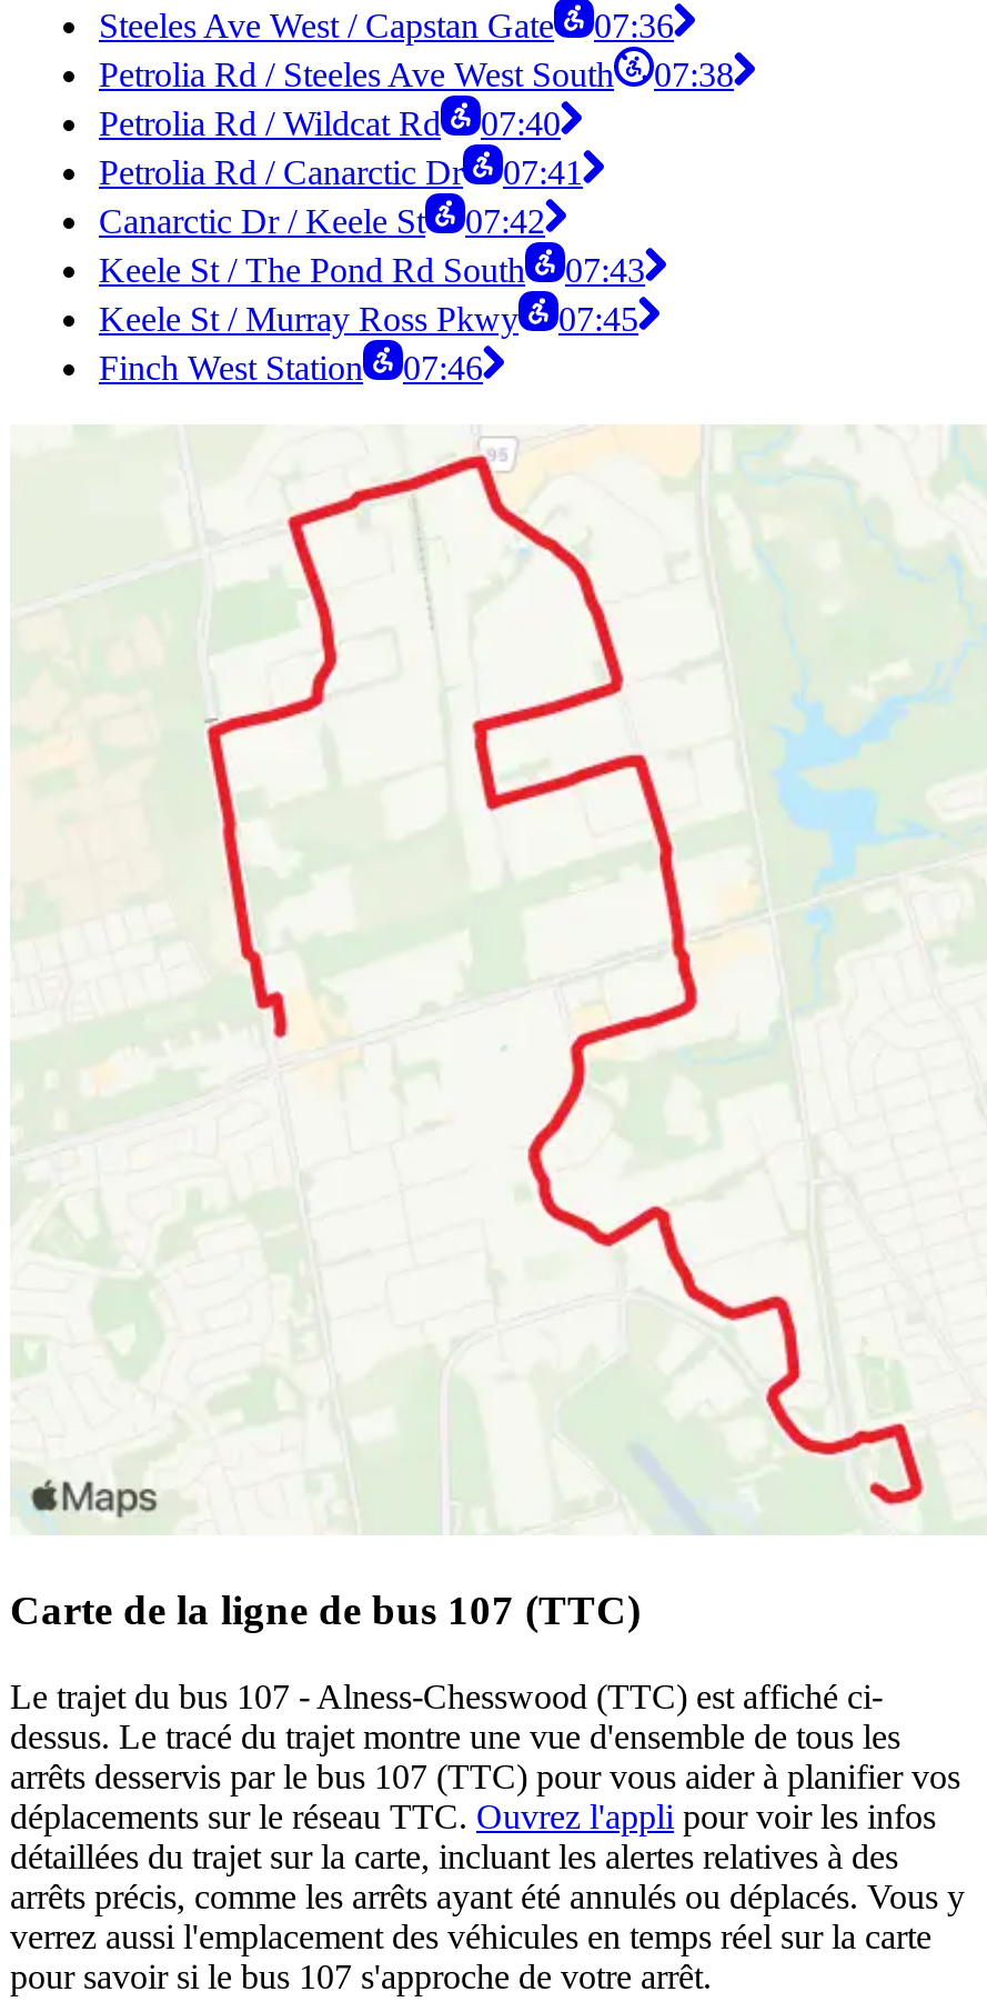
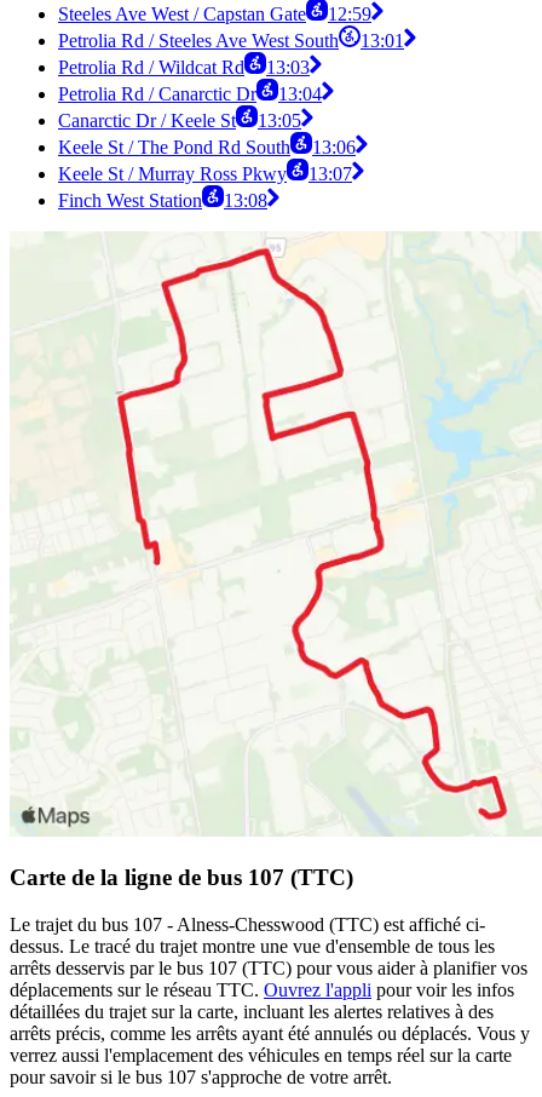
[99,7,674,45] Steeles Ave West / Capstan Gate 07:36 -> [58,4,371,24] Steeles Ave West / Capstan Gate 12:59
[99,56,734,94] Petrolia Rd / Steeles Ave West South 07:38 -> [58,31,404,51] Petrolia Rd / Steeles Ave West South 13:01
[99,105,561,143] Petrolia Rd / Wildcat Rd 07:40 -> [58,57,310,78] Petrolia Rd / Wildcat Rd 13:03
[99,154,583,192] Petrolia Rd / Canarctic Dr 07:41 -> [58,84,322,104] Petrolia Rd / Canarctic Dr 13:04
[99,203,545,240] Canarctic Dr / Keele St 07:42 -> [58,110,301,131] Canarctic Dr / Keele St 13:05
[99,252,645,289] Keele St / The Pond Rd South 07:43 -> [58,137,356,158] Keele St / The Pond Rd South 13:06
[99,300,638,338] Keele St / Murray Ross Pkwy 07:45 -> [58,164,352,184] Keele St / Murray Ross Pkwy 13:07
[99,349,483,387] Finch West Station 07:46 -> [58,190,267,211] Finch West Station 13:08

